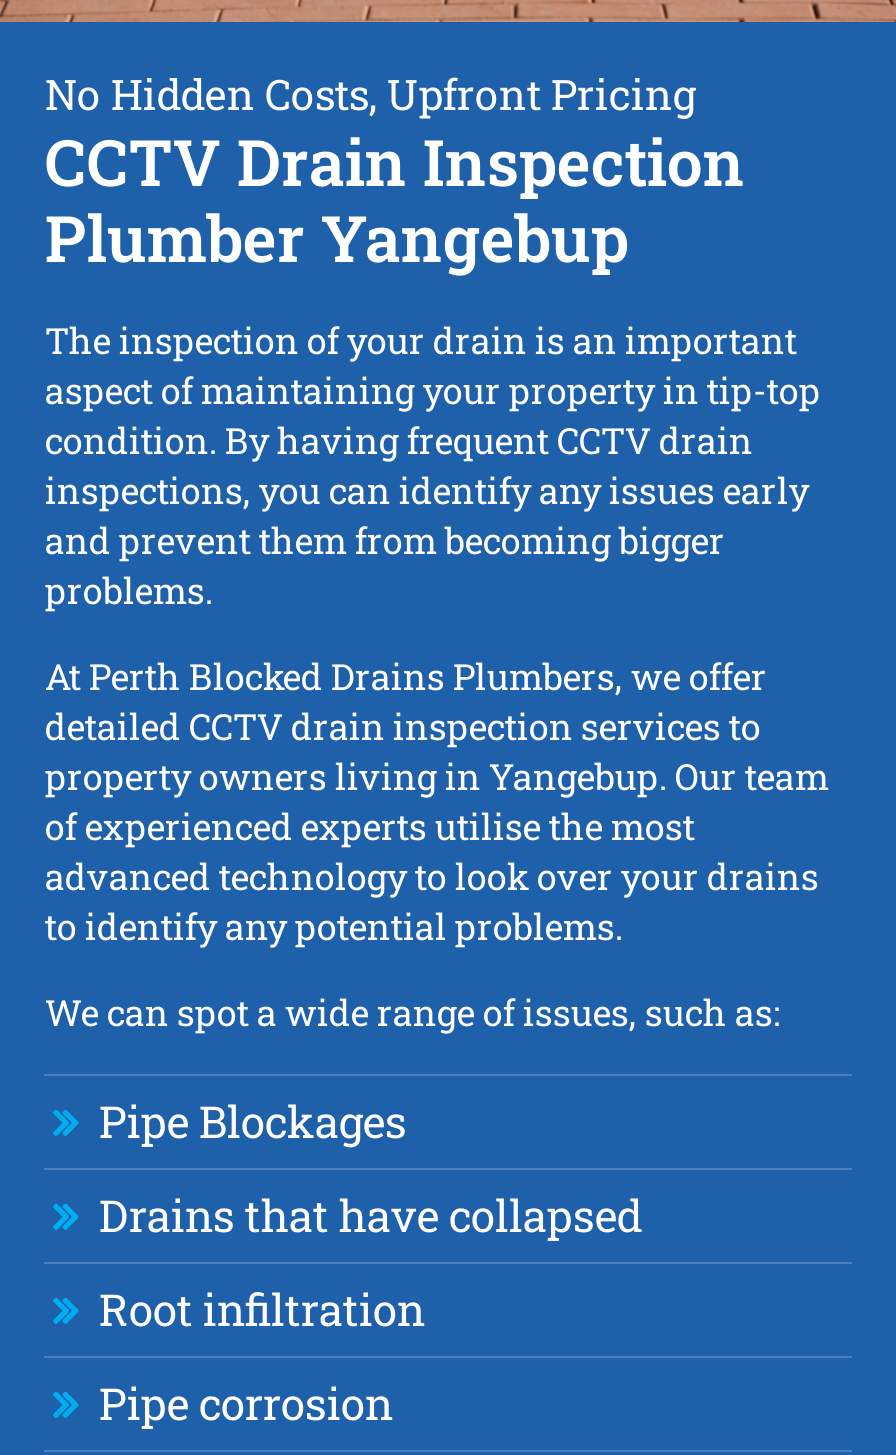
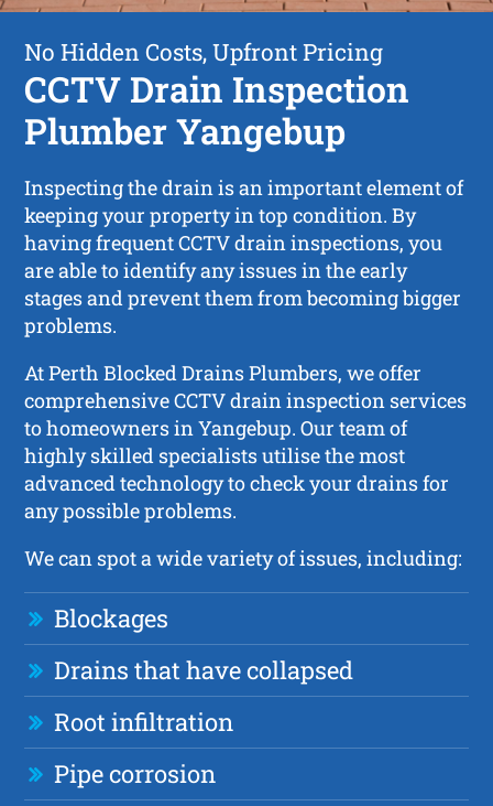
[45,316,821,564] The inspection of your drain is an important | aspect of maintaining your property in tip-top | condition. By having frequent CCTV drain | inspections, you can identify any issues early | and prevent them from becoming bigger -> [25,174,464,311] Inspecting the drain is an important element of | keeping your property in top condition. By | having frequent CCTV drain inspections, you | are able to identify any issues in the early | stages and prevent them from becoming bigger
[45,702,829,950] detailed CCTV drain inspection services to | property owners living in Yangebup. Our team | of experienced experts utilise the most | advanced technology to look over your drains | to identify any potential problems. -> [25,387,467,524] comprehensive CCTV drain inspection services | to homeowners in Yangebup. Our team of | highly skilled specialists utilise the most | advanced technology to check your drains for | any possible problems.
[45,988,781,1036] We can spot a wide range of issues, such as: -> [25,545,463,571] We can spot a wide variety of issues, including:
[99,1092,407,1150] Pipe Blockages -> [54,602,169,634] Blockages

